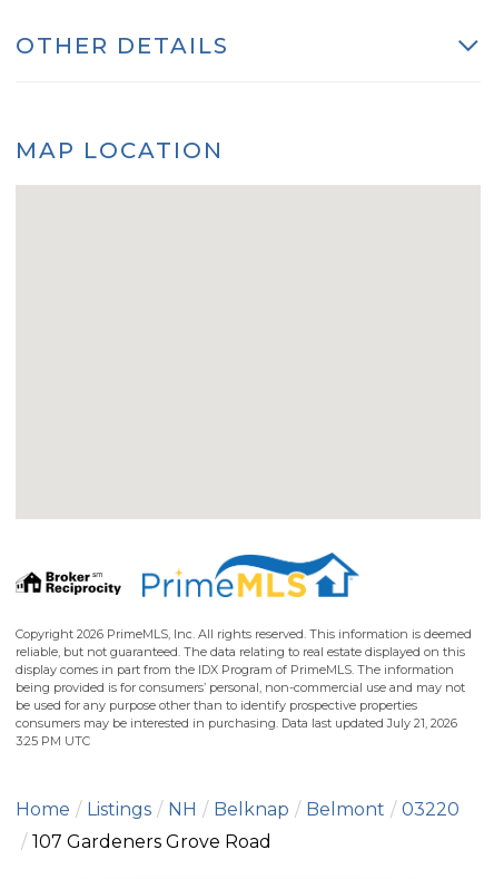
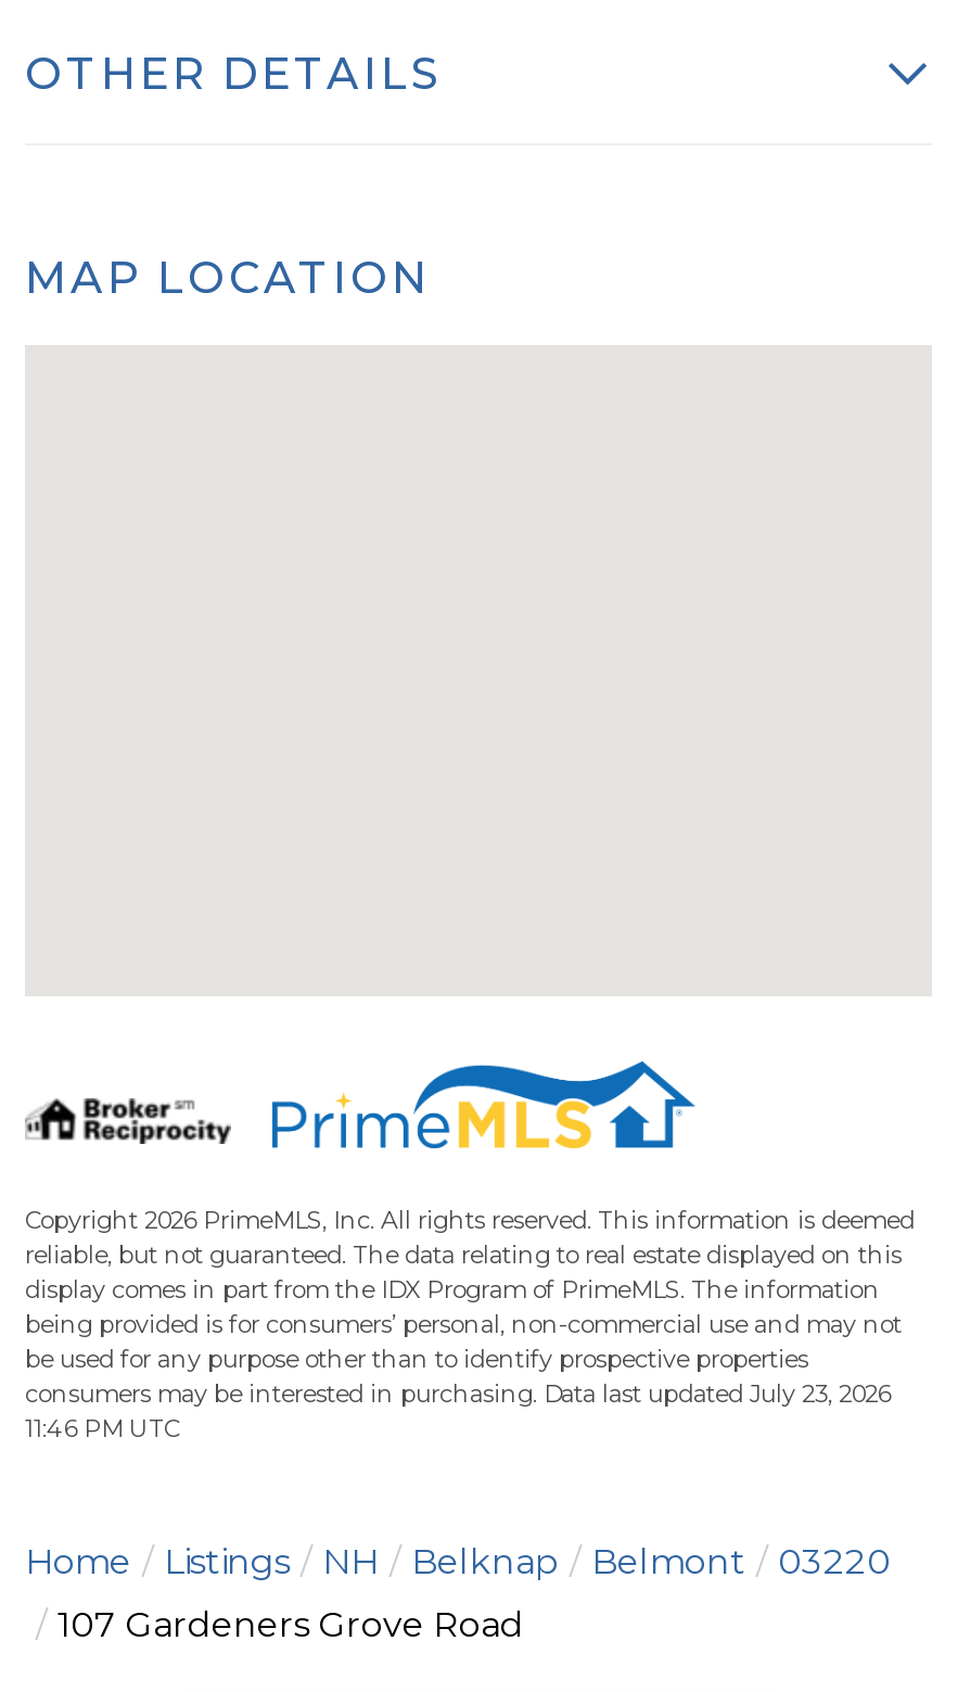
[16,715,457,730] consumers may be interested in purchasing. Data last updated July 21, 2026 -> [25,1377,891,1408] consumers may be interested in purchasing. Data last updated July 23, 2026
[16,733,90,748] 3:25 PM UTC -> [25,1412,179,1443] 11:46 PM UTC

